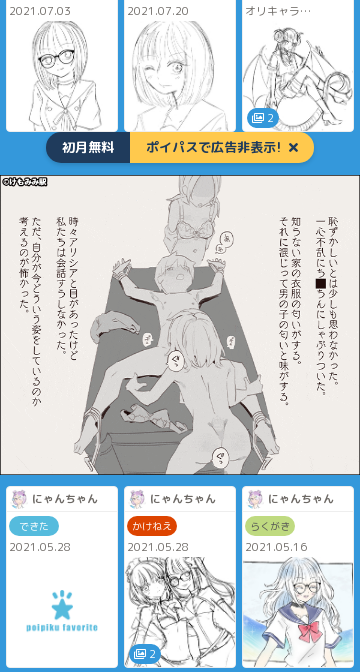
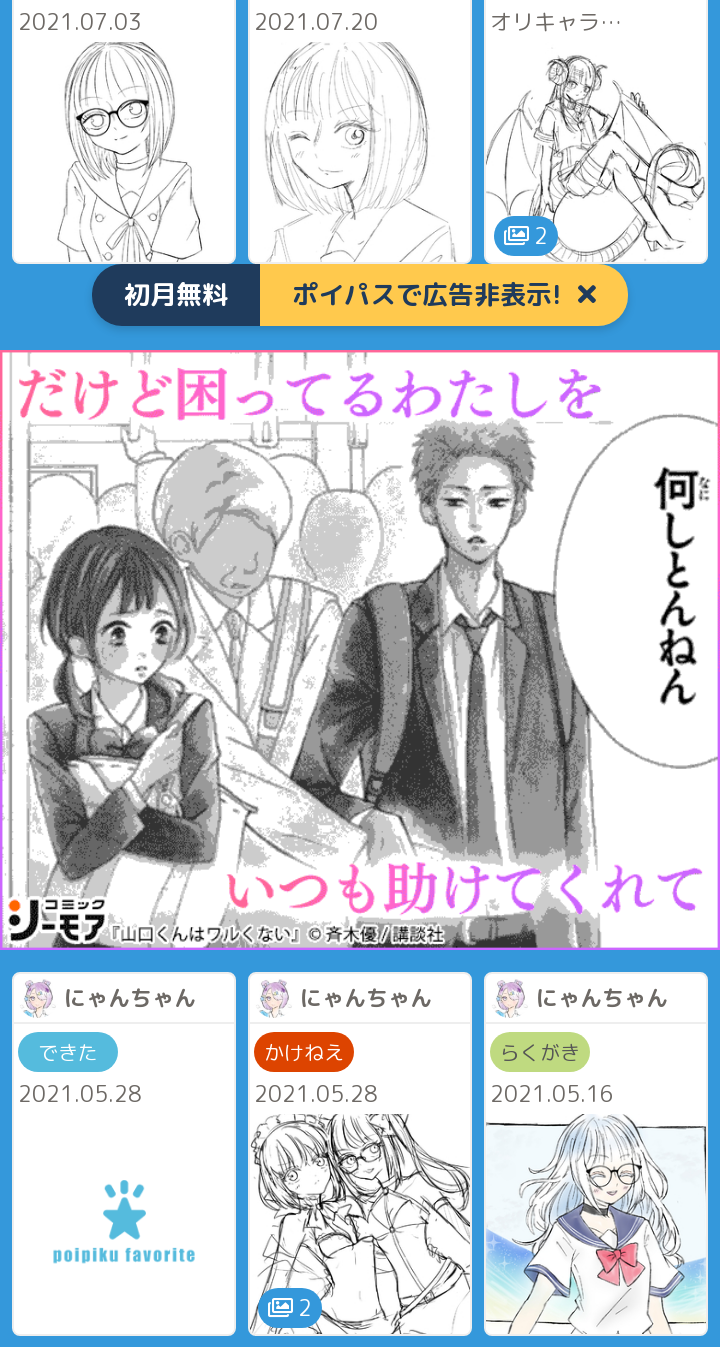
[3,174,357,476] [image] -> [6,348,714,952] [image]

